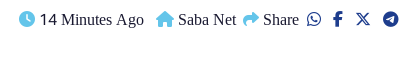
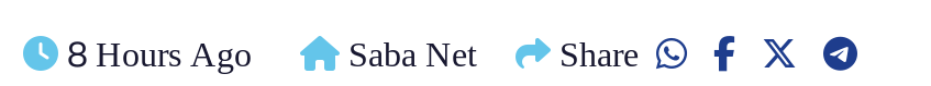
[35,9,144,28] 14 Minutes Ago -> [58,32,252,73] 8 Hours Ago

